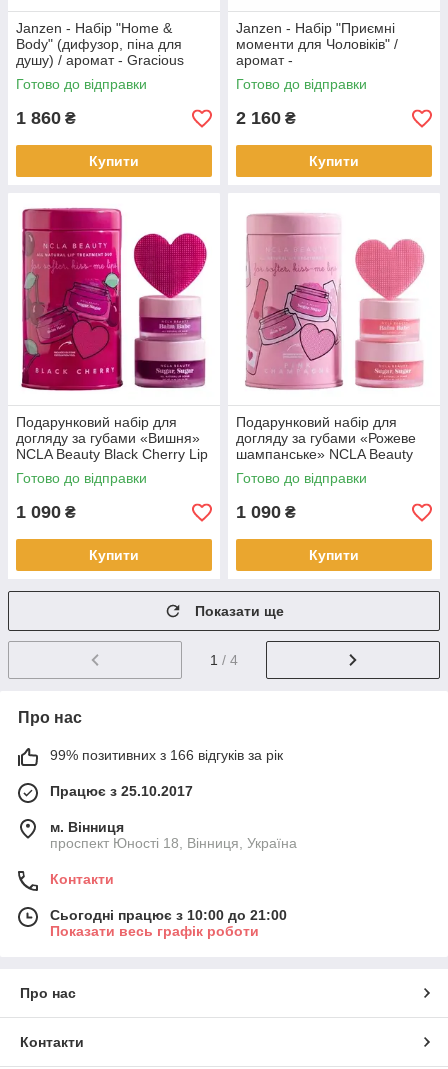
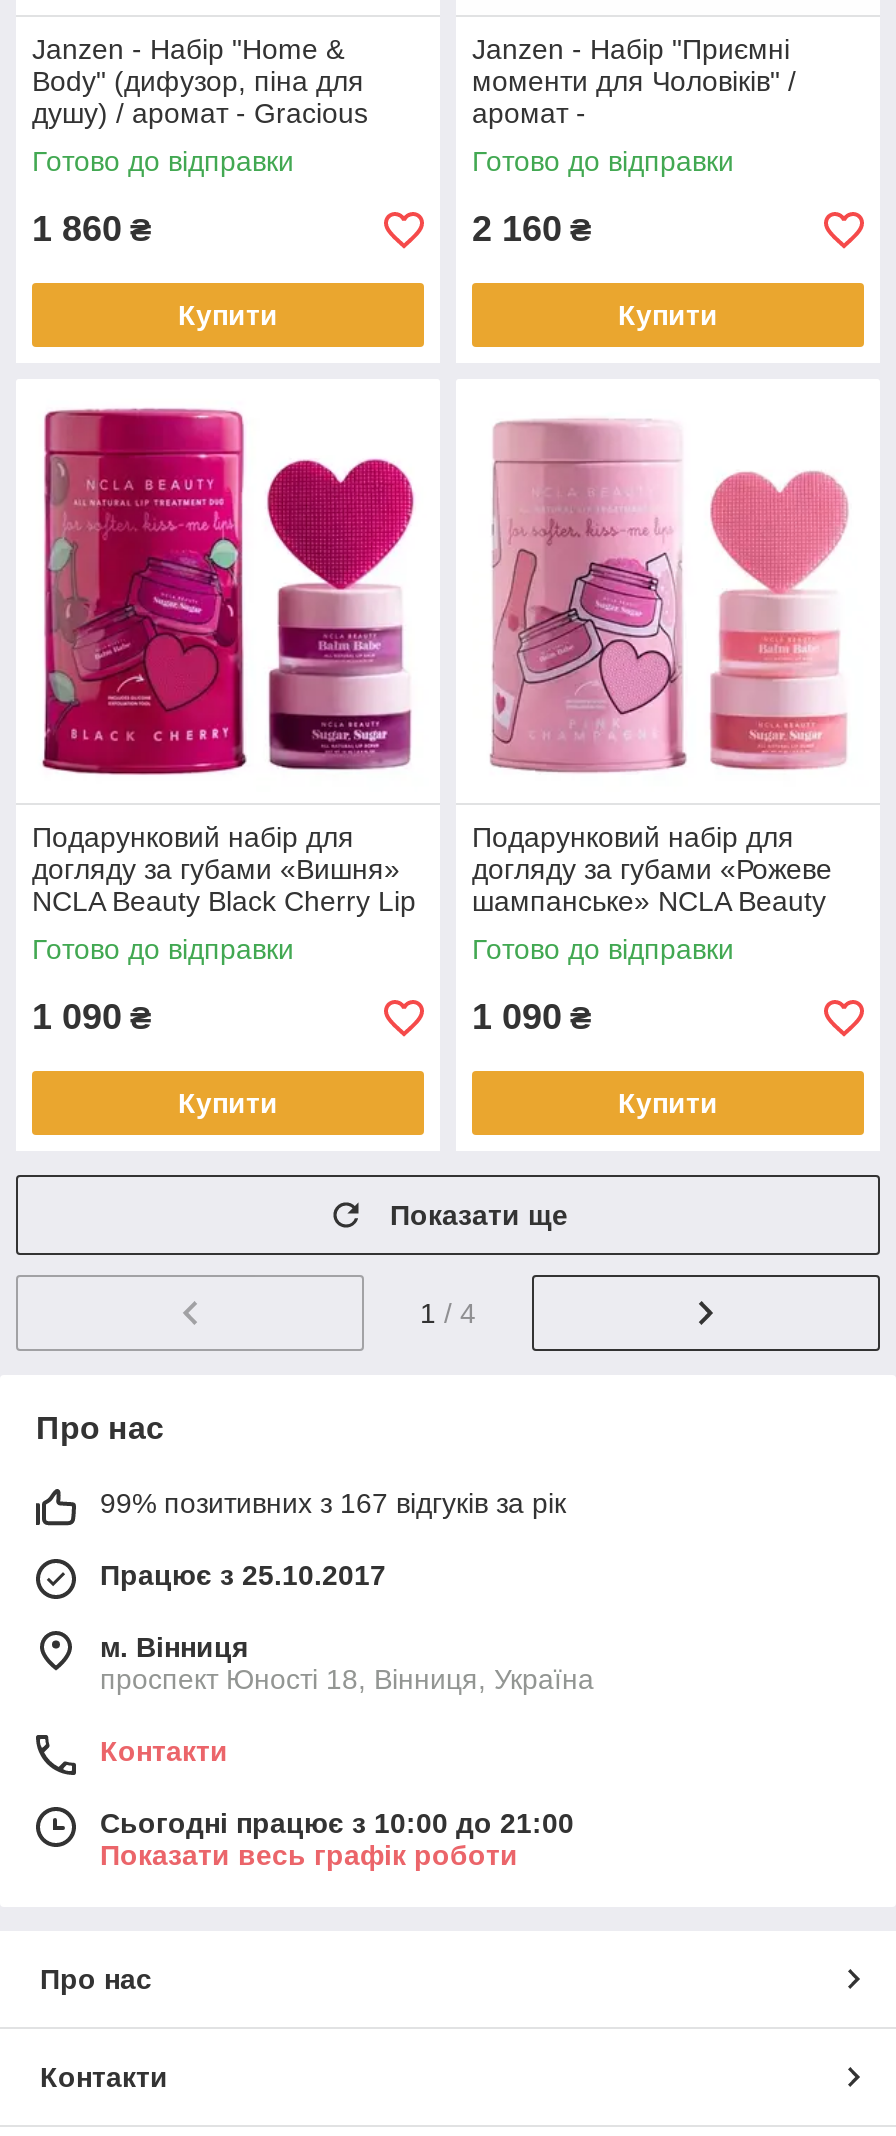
[50,747,283,763] 99% позитивних з 166 відгуків за рік -> [100,1487,566,1519] 99% позитивних з 167 відгуків за рік

